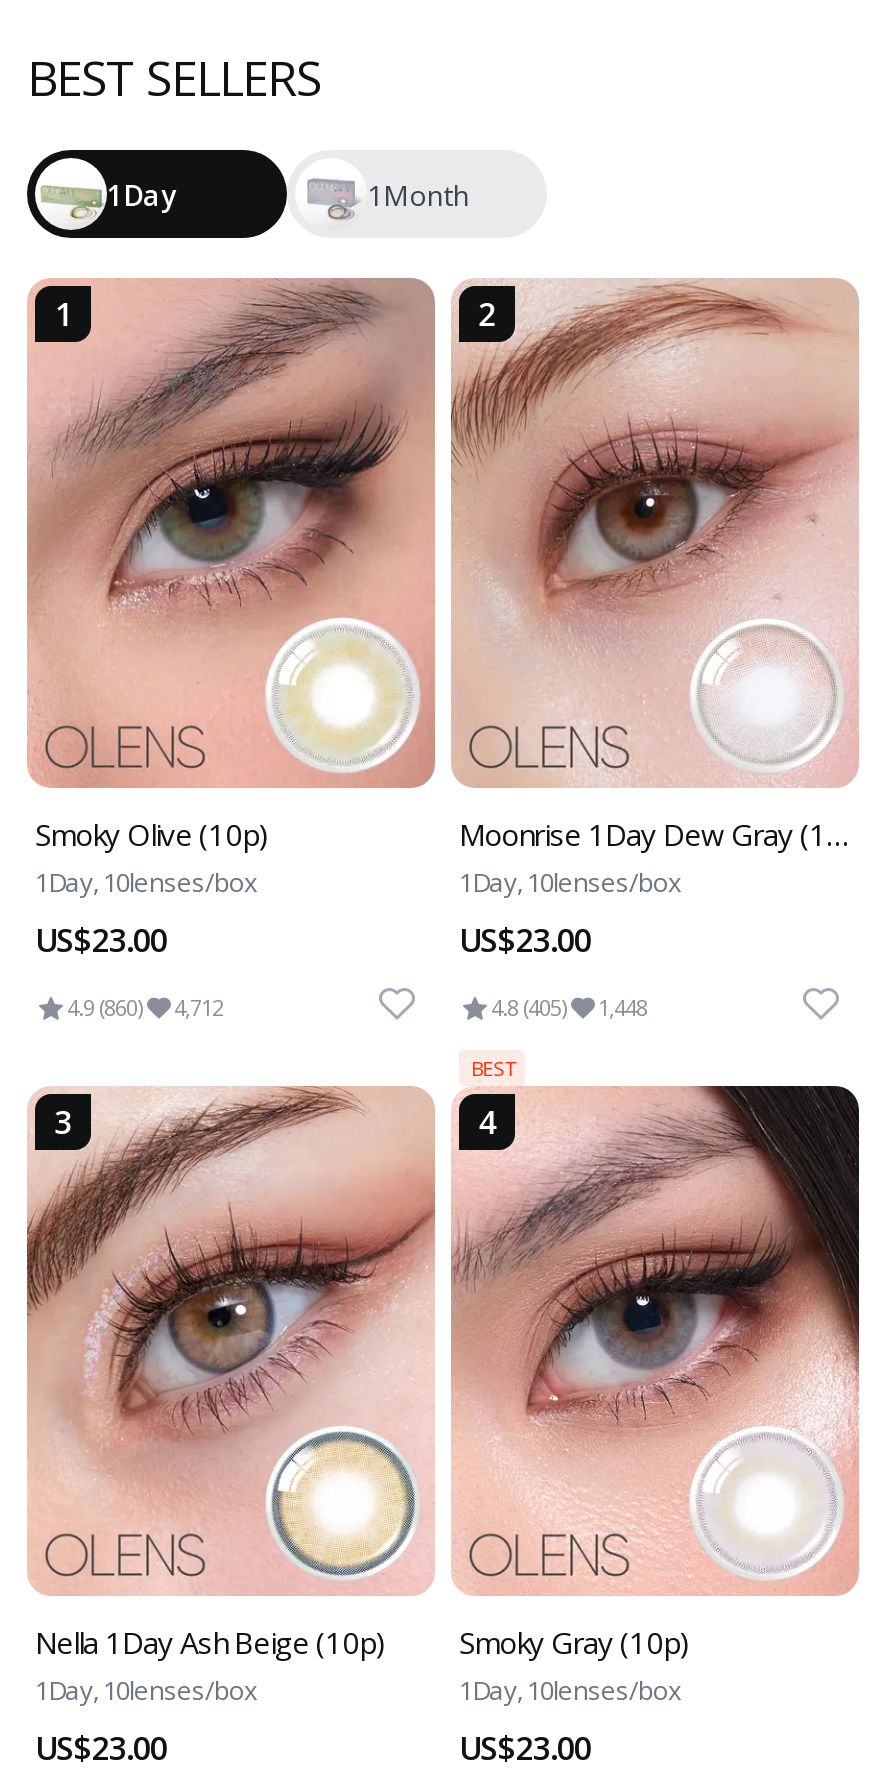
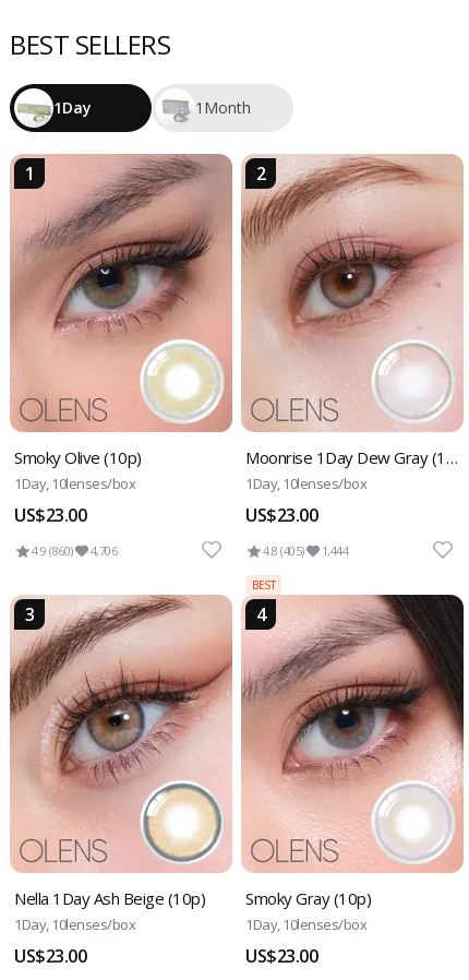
[67,991,223,1021] 4.9 (860) 4,712 -> [32,543,117,559] 4.9 (860) 4,706
[491,991,647,1021] 4.8 (405) 1,448 -> [263,543,348,559] 4.8 (405) 1,444

